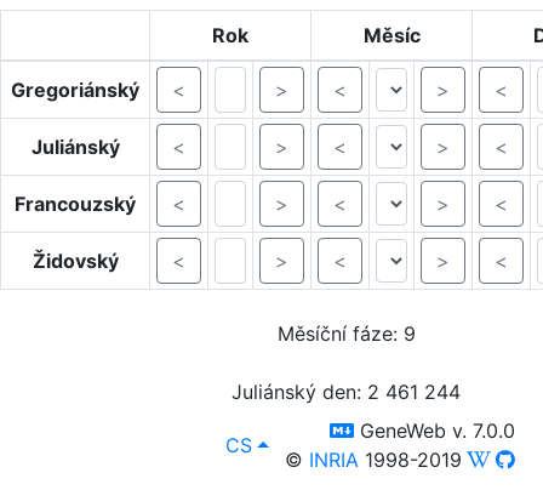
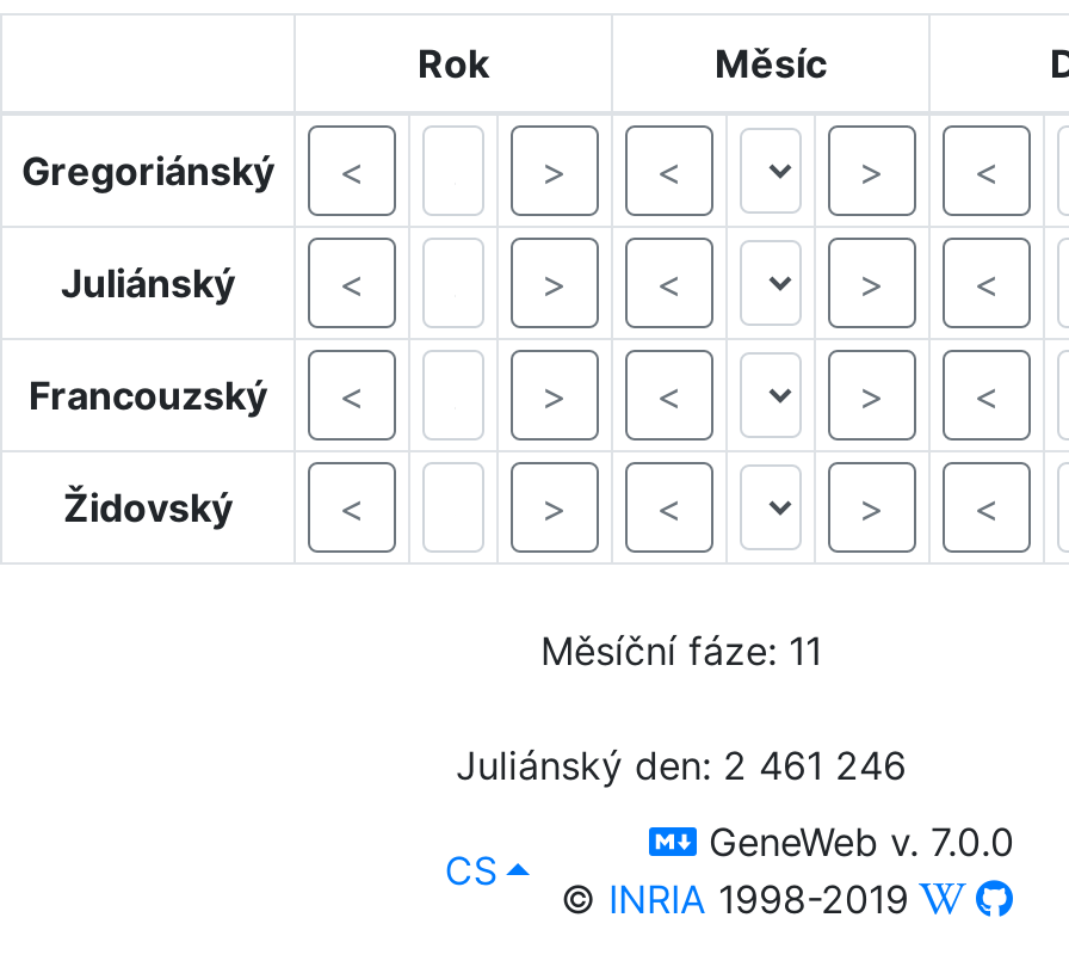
[277,321,415,346] Měsíční fáze: 9 -> [540,627,822,675] Měsíční fáze: 11
[232,380,461,404] Juliánský den: 2 461 244 -> [456,741,907,789] Juliánský den: 2 461 246

